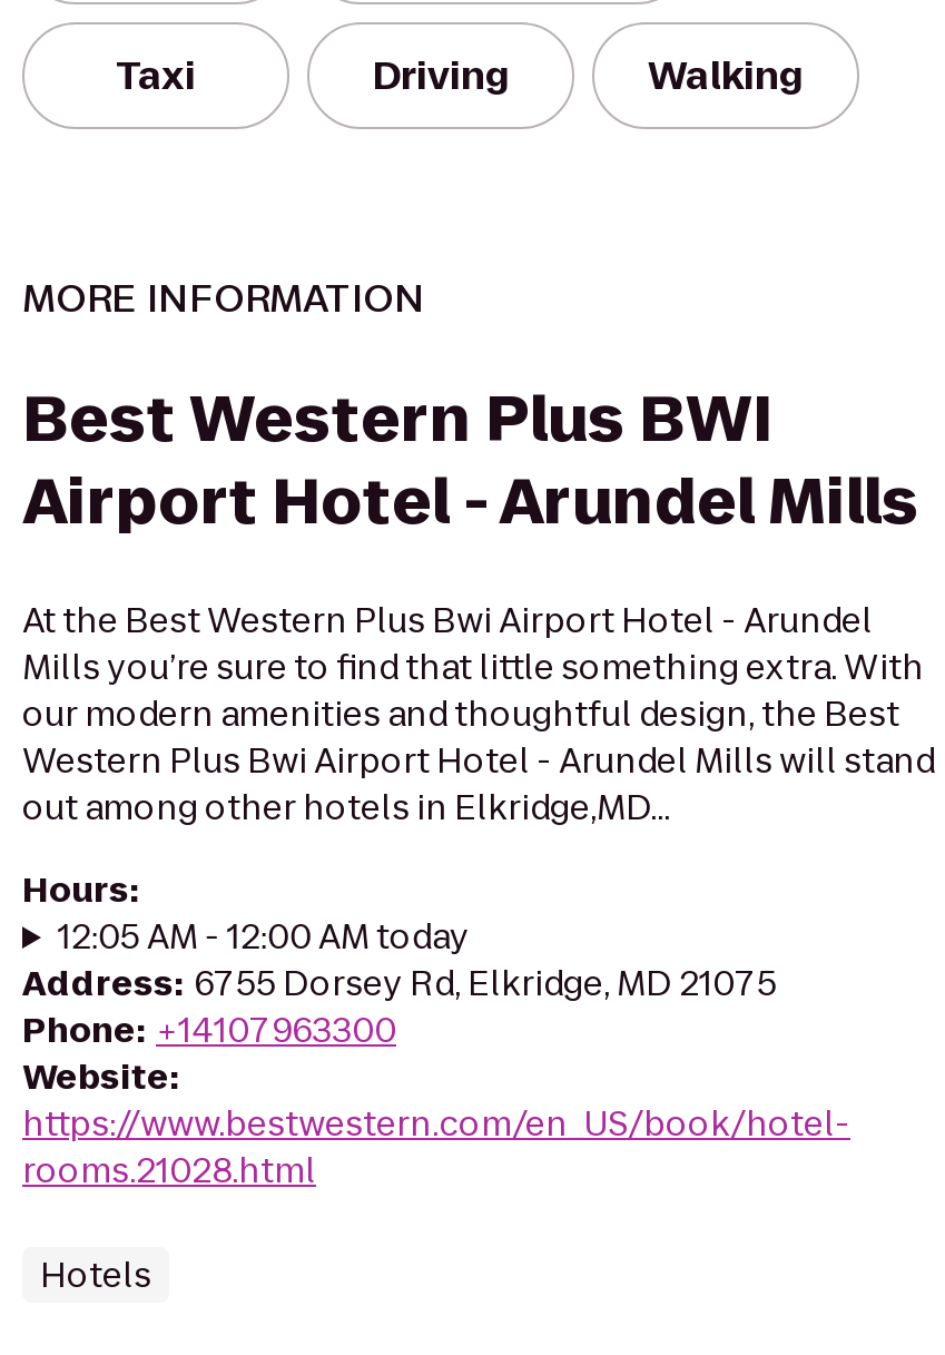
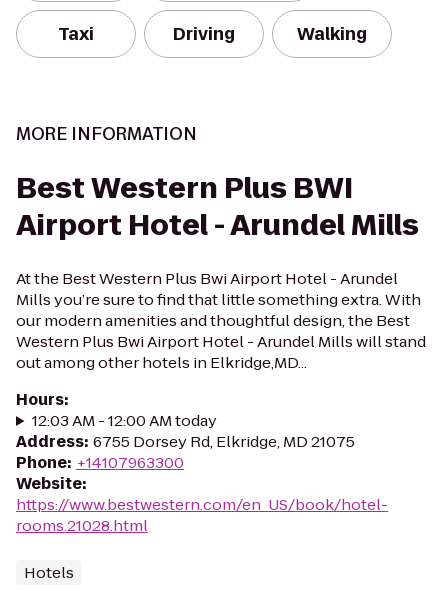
[58,913,469,960] 12:05 AM - 12:00 AM today -> [32,410,217,431] 12:03 AM - 12:00 AM today

